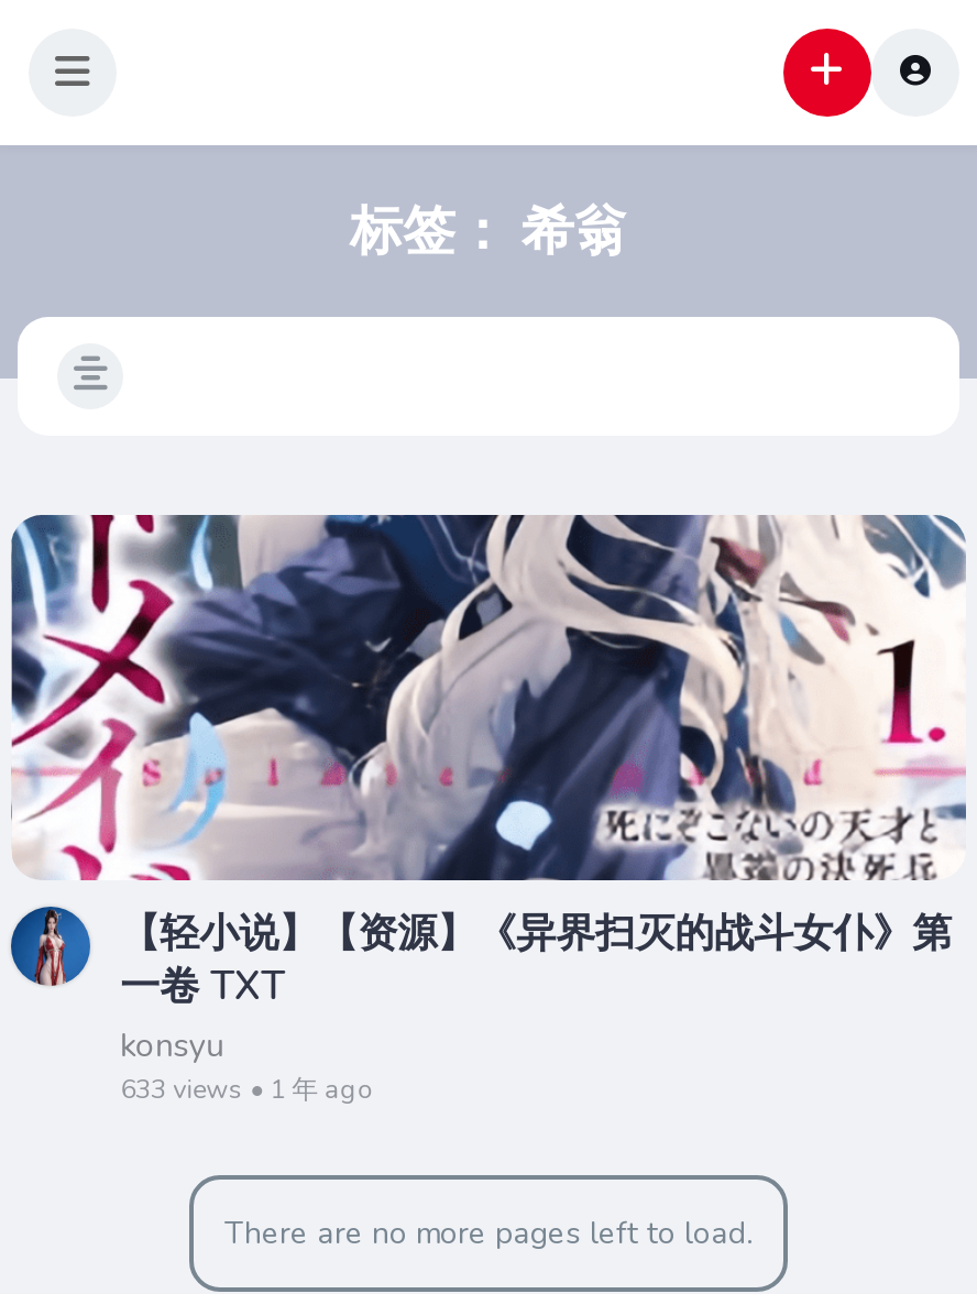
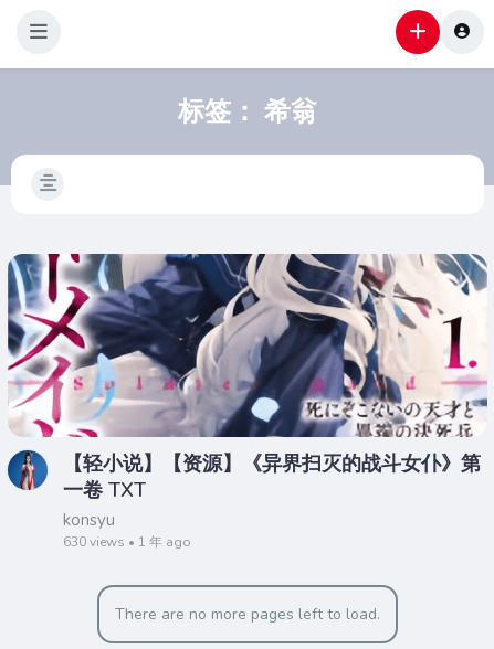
[120,1072,376,1107] 633 views • 1 年 ago -> [63,533,191,551] 630 views • 1 年 ago

